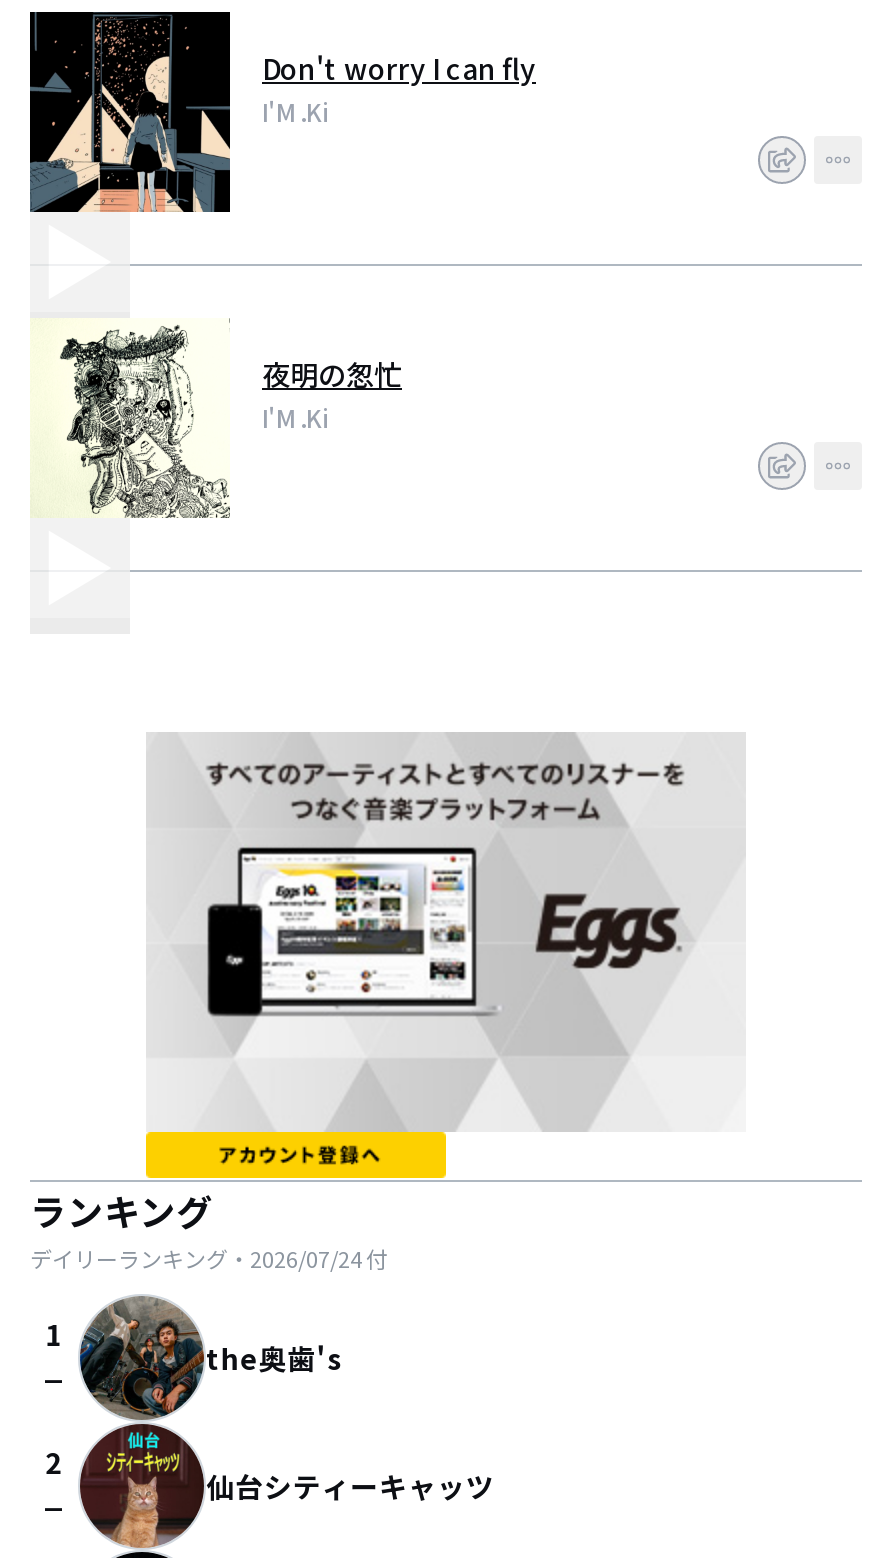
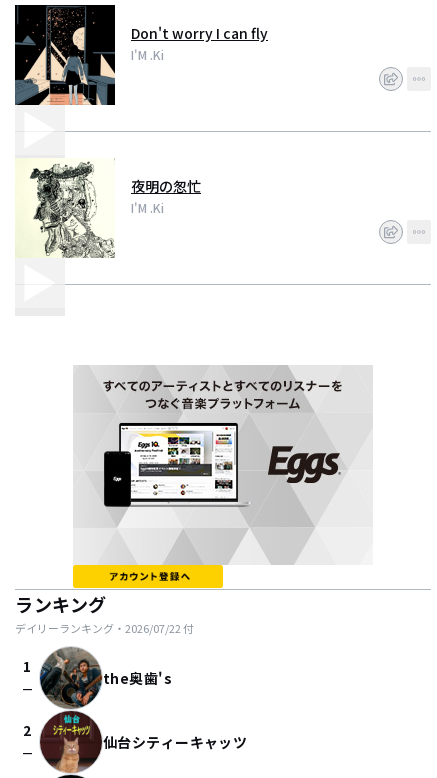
[30,1242,388,1274] デイリーランキング・2026/07/24付 -> [15,620,194,636] デイリーランキング・2026/07/22付

